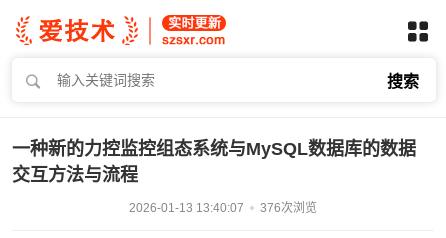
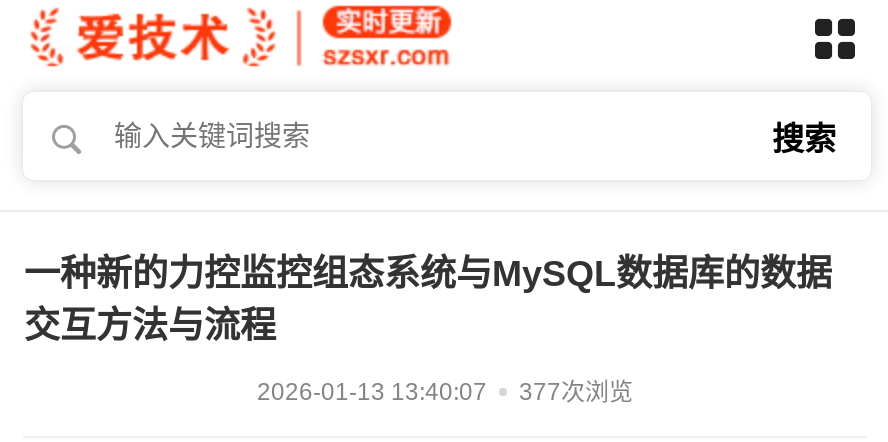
[129,201,317,215] 2026-01-13 13:40:07 376次浏览 -> [257,378,633,406] 2026-01-13 13:40:07 377次浏览

